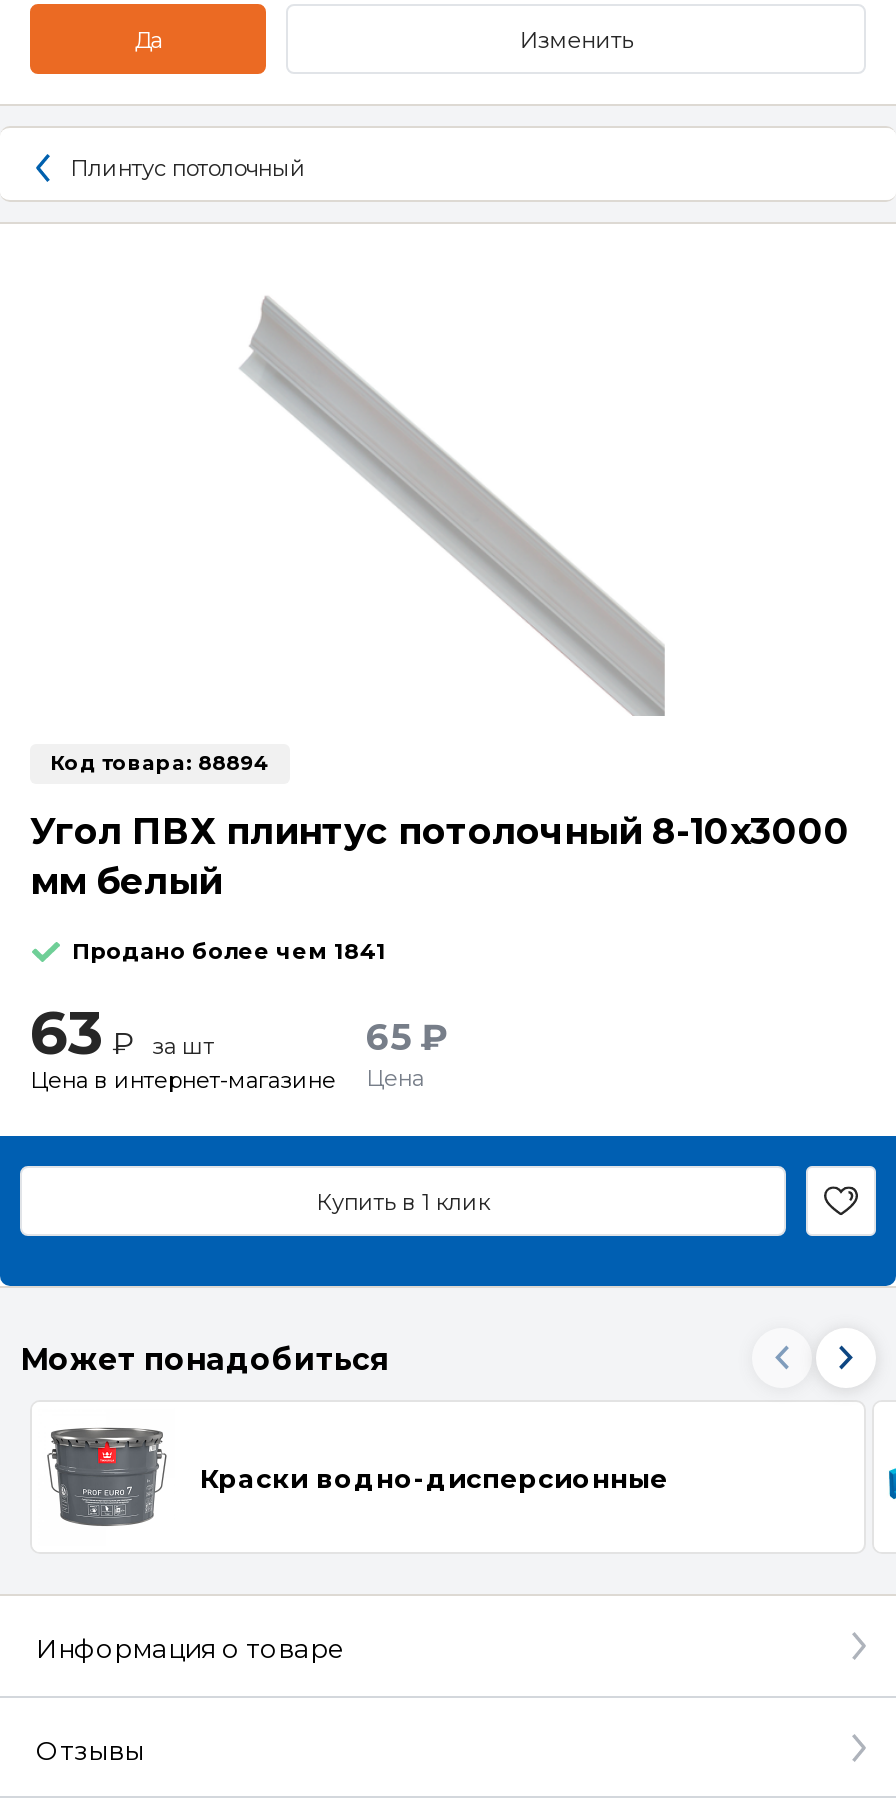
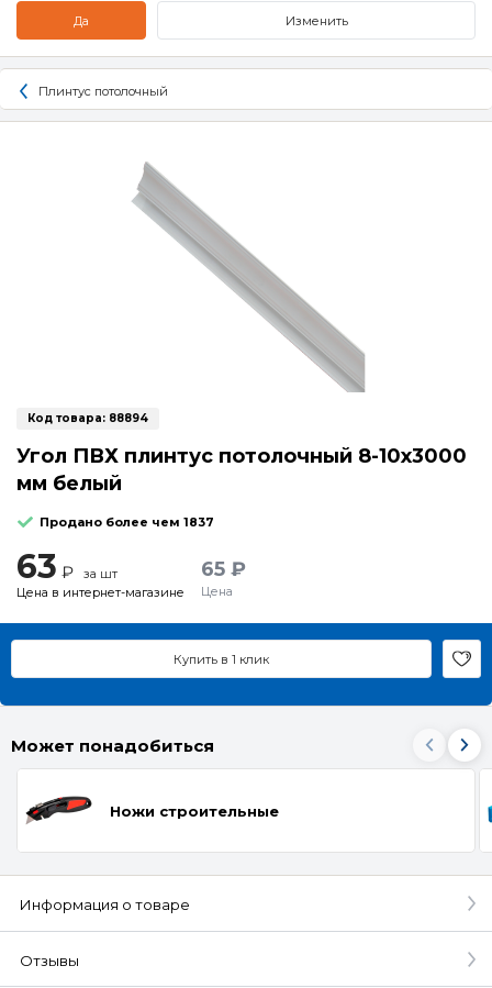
[72,938,386,966] Продано более чем 1841 -> [40,514,214,529] Продано более чем 1837
[46,1426,668,1528] [image] | Краски водно-дисперсионные -> [26,784,279,837] [image] | Ножи строительные

